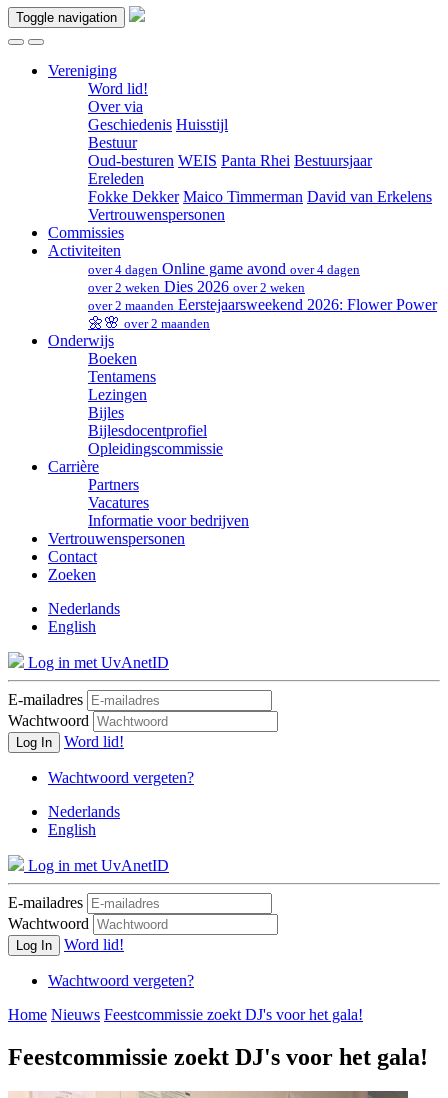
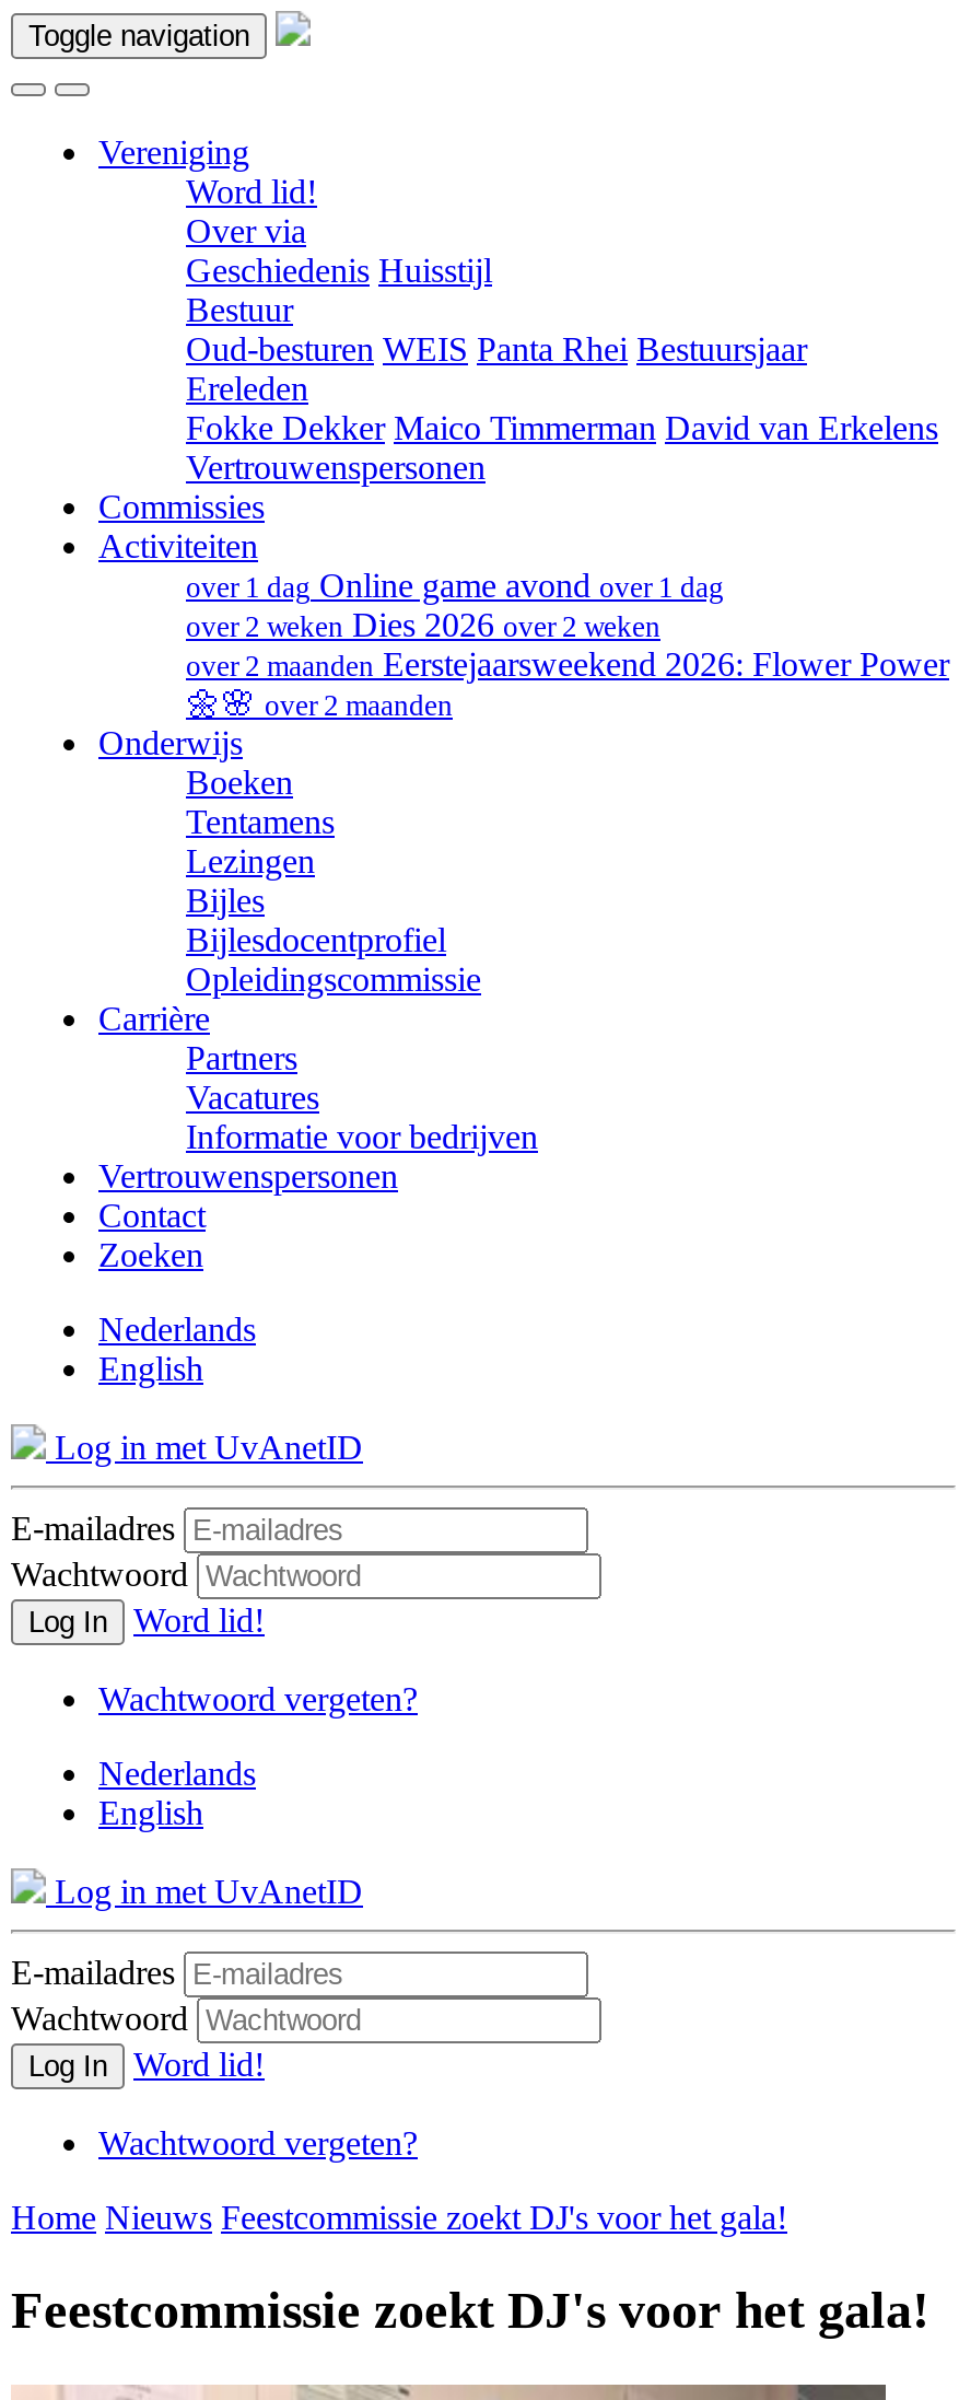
[88,260,360,277] over 4 dagen Online game avond over 4 dagen -> [186,567,724,604] over 1 dag Online game avond over 1 dag

